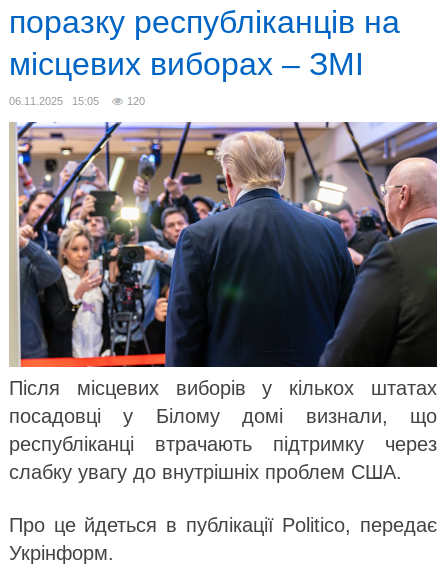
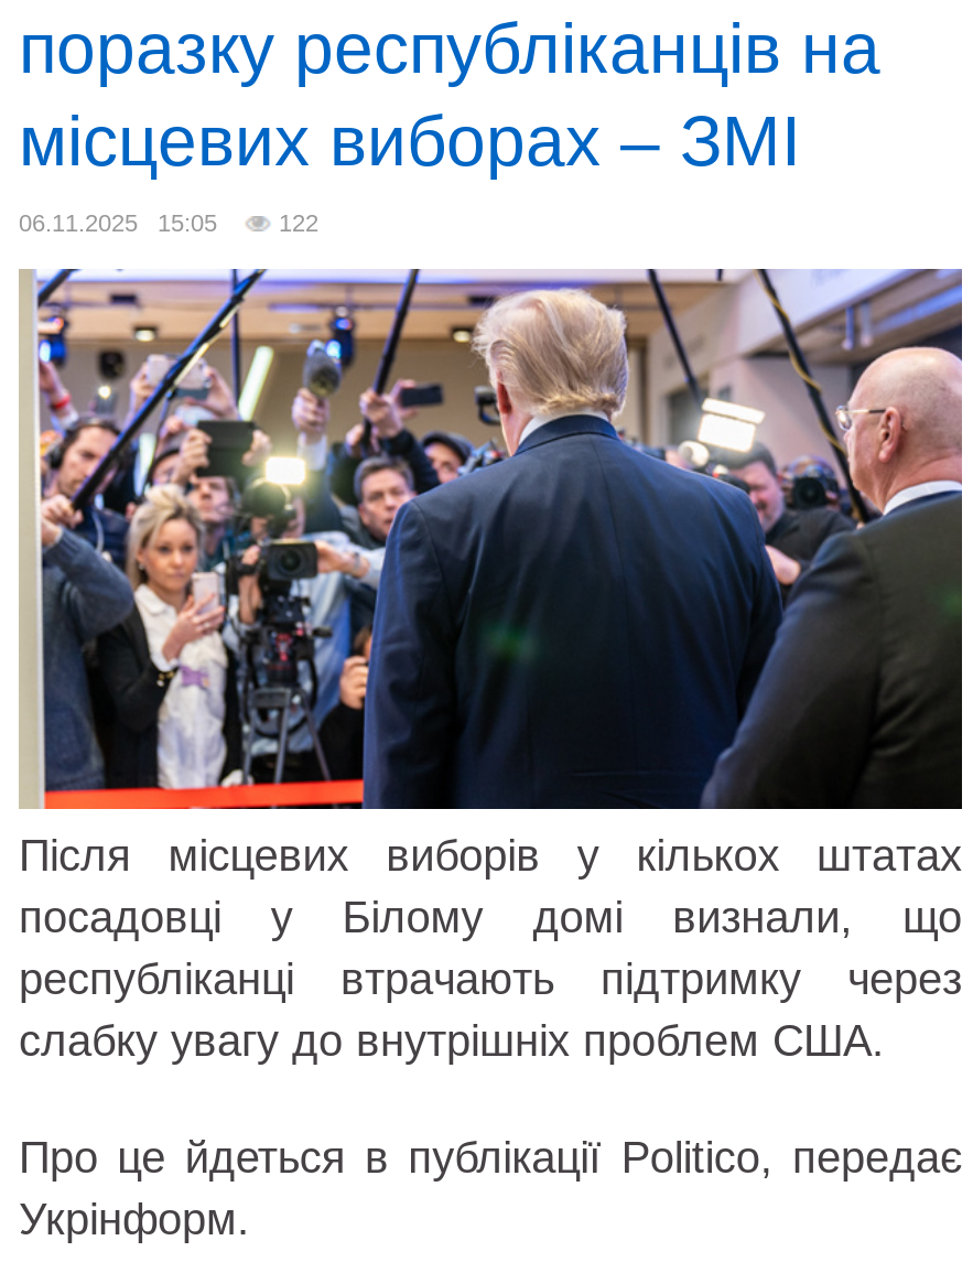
[9,95,145,107] 06.11.2025 15:05 120 -> [19,209,318,236] 06.11.2025 15:05 122

